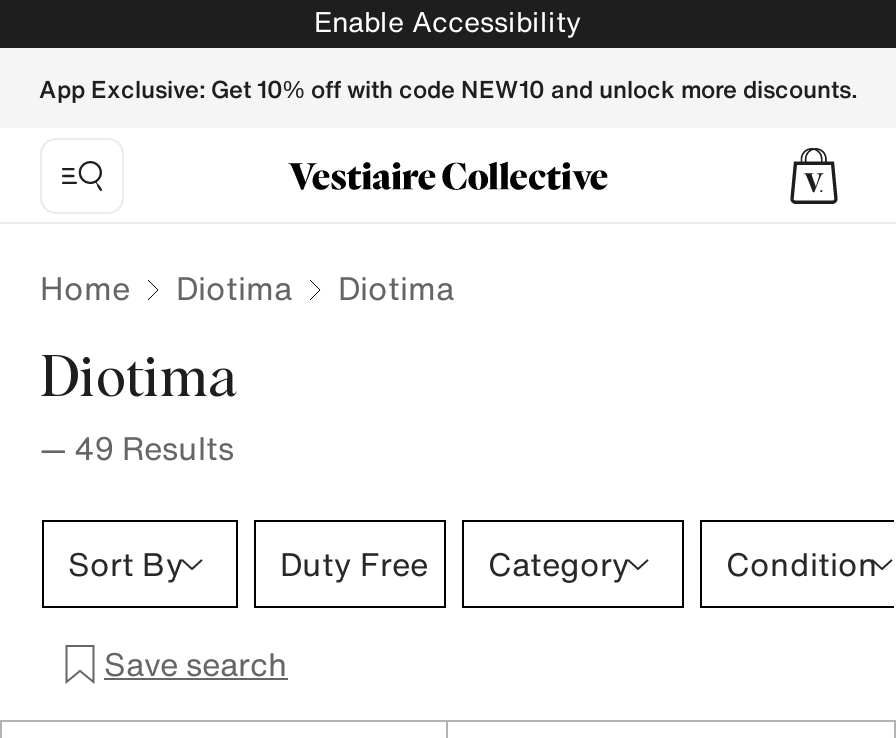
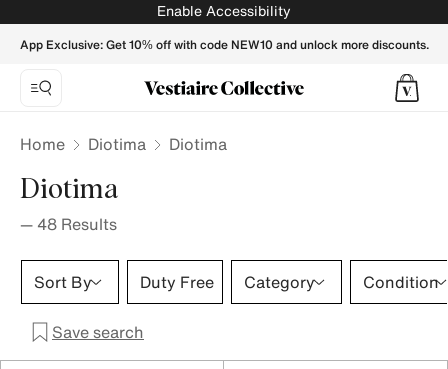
[40,424,234,472] — 49 Results -> [20,212,117,236] — 48 Results

